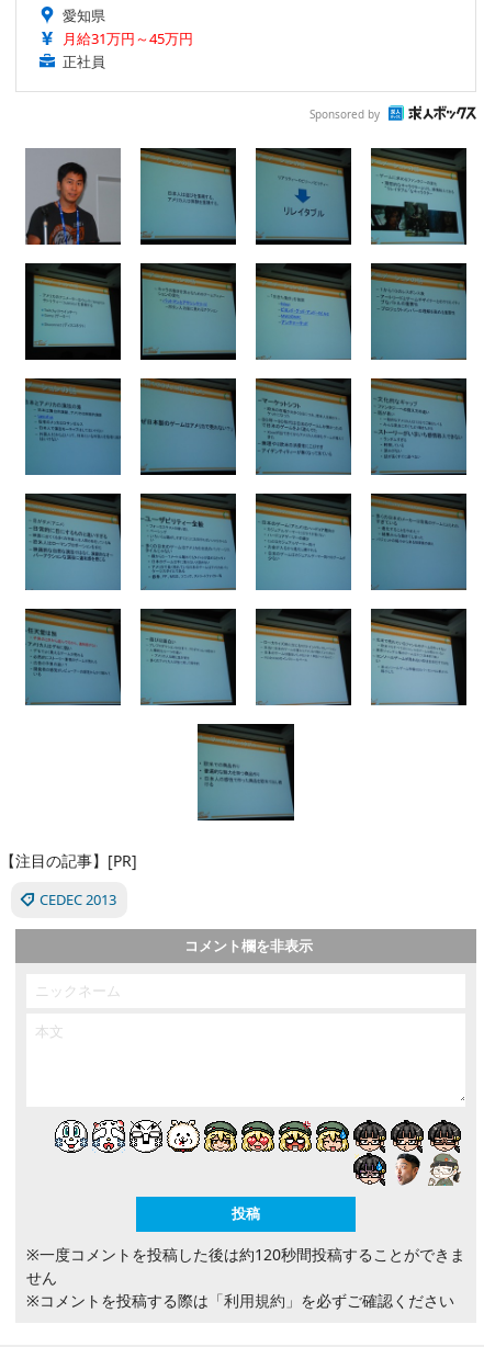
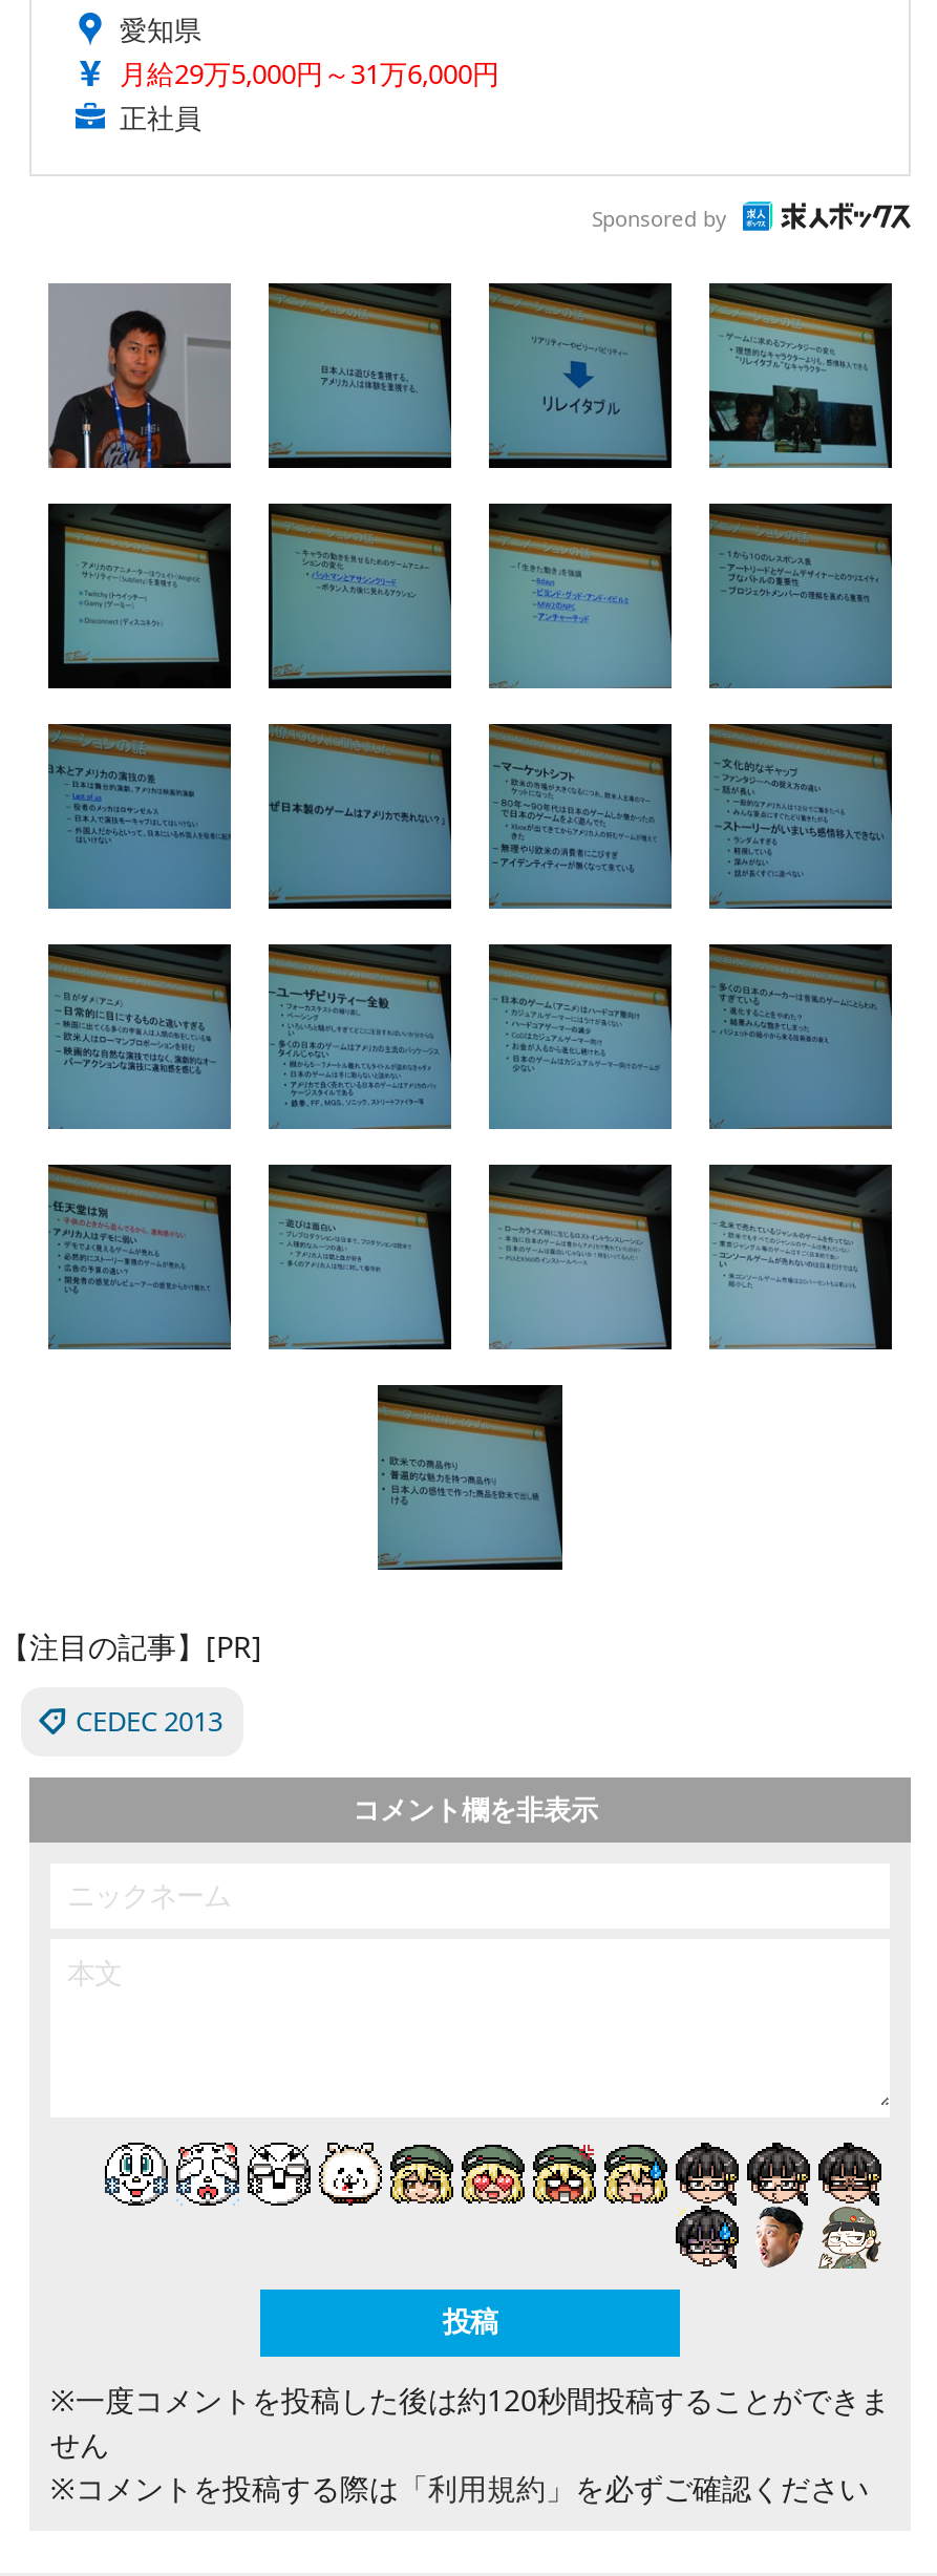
[63,29,193,48] 月給31万円～45万円 -> [120,55,499,92] 月給29万5,000円～31万6,000円

